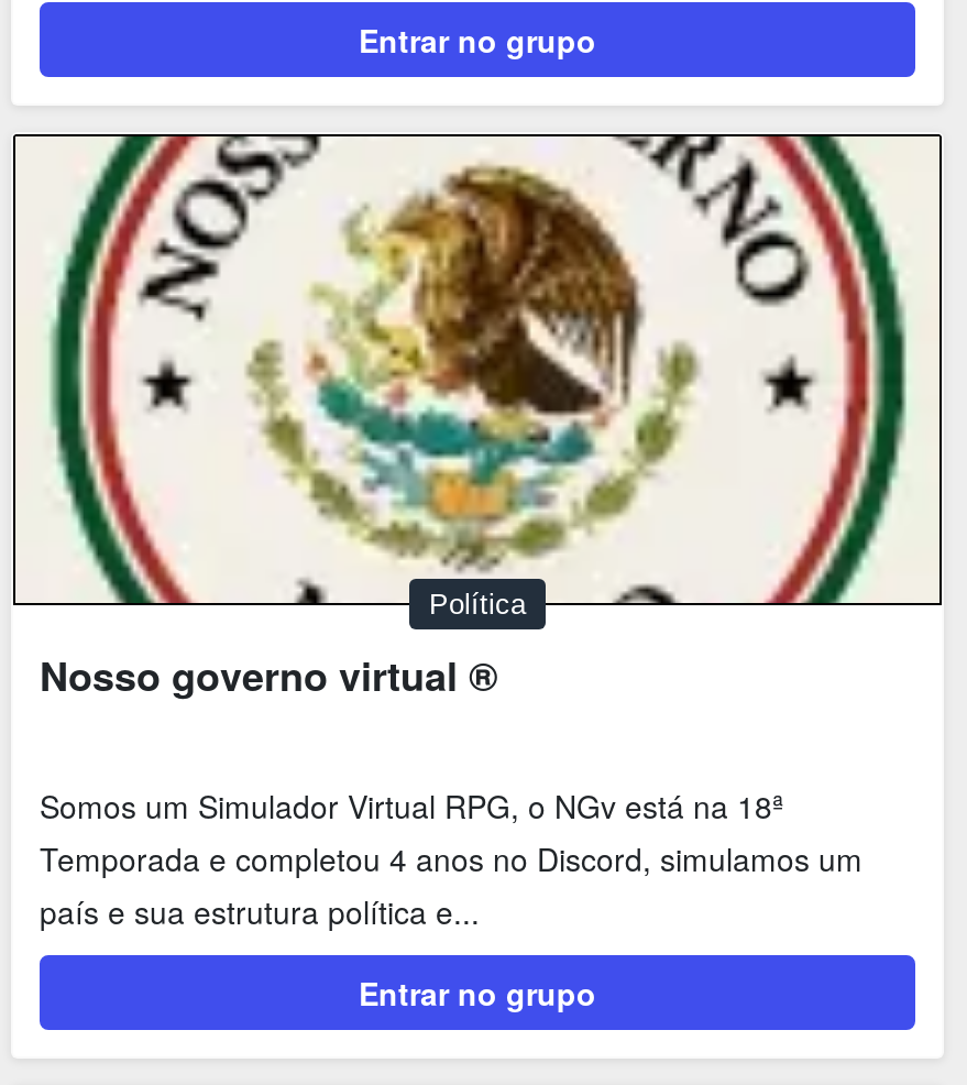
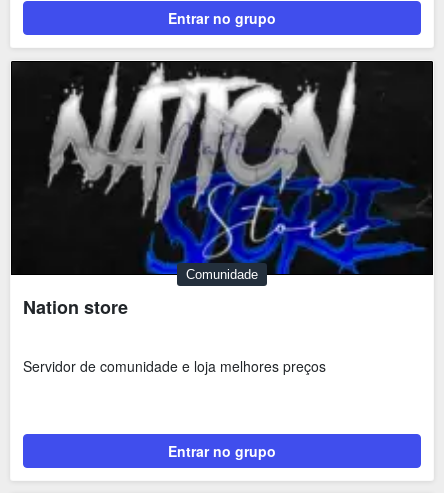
[13,134,942,621] [image] | Política -> [11,61,433,282] [image] | Comunidade
[40,648,497,705] Nosso governo virtual ® -> [23,294,128,320] Nation store
[40,784,862,934] Somos um Simulador Virtual RPG, o NGv está na 18ª | Temporada e completou 4 anos no Discord, simulamos um | país e sua estrutura política e... -> [23,356,326,376] Servidor de comunidade e loja melhores preços

